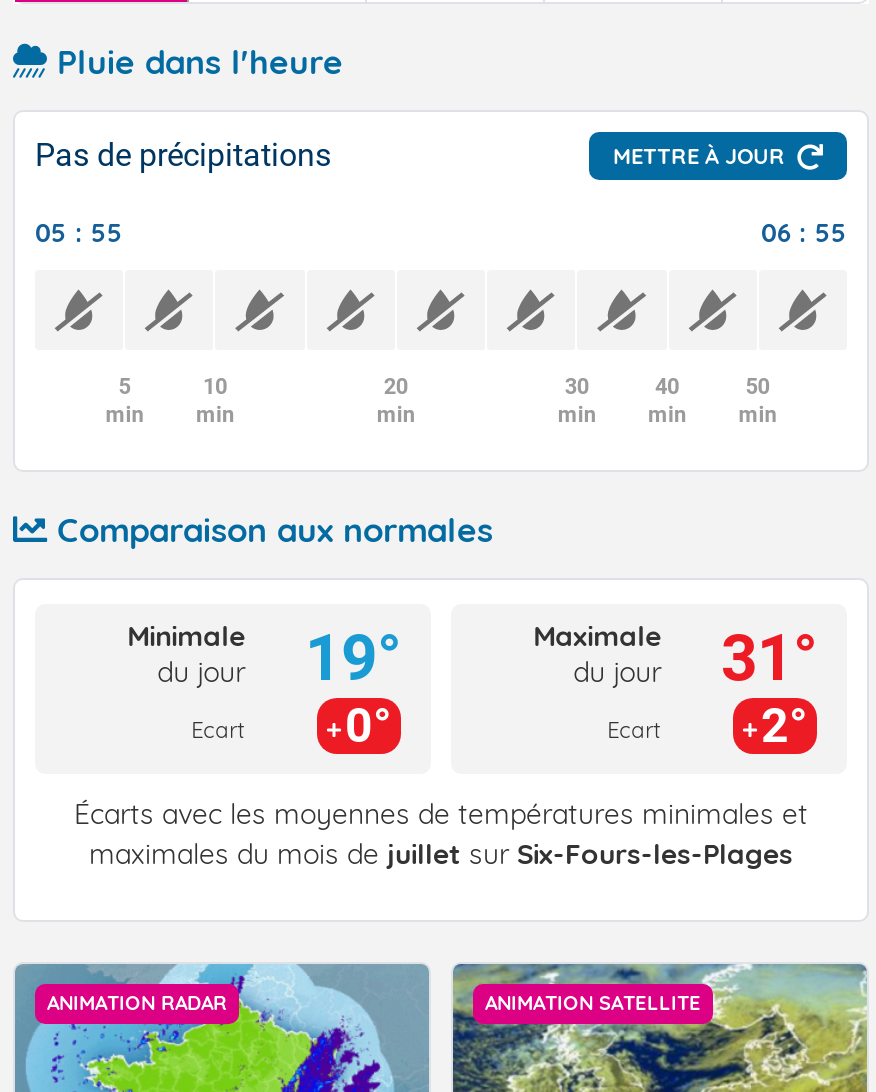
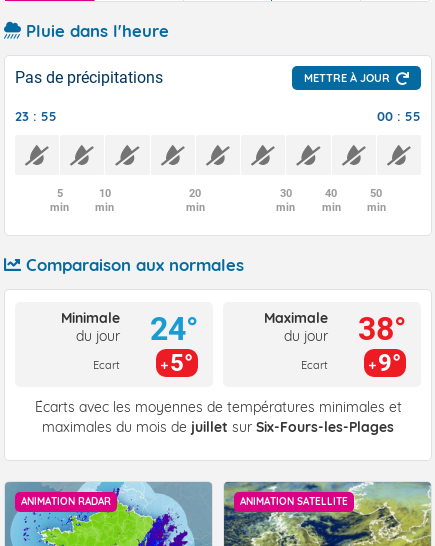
[35,216,123,248] 05 : 55 -> [15,108,57,124] 23 : 55
[761,216,847,248] 06 : 55 -> [377,108,421,124] 00 : 55
[127,618,401,696] Minimale du jour 19° -> [61,309,198,348] Minimale du jour 24°
[533,618,817,696] Maximale du jour 31° -> [264,309,406,348] Maximale du jour 38°
[345,698,391,754] 0° -> [170,349,193,377] 5°
[761,698,807,754] 2° -> [378,349,401,377] 9°

